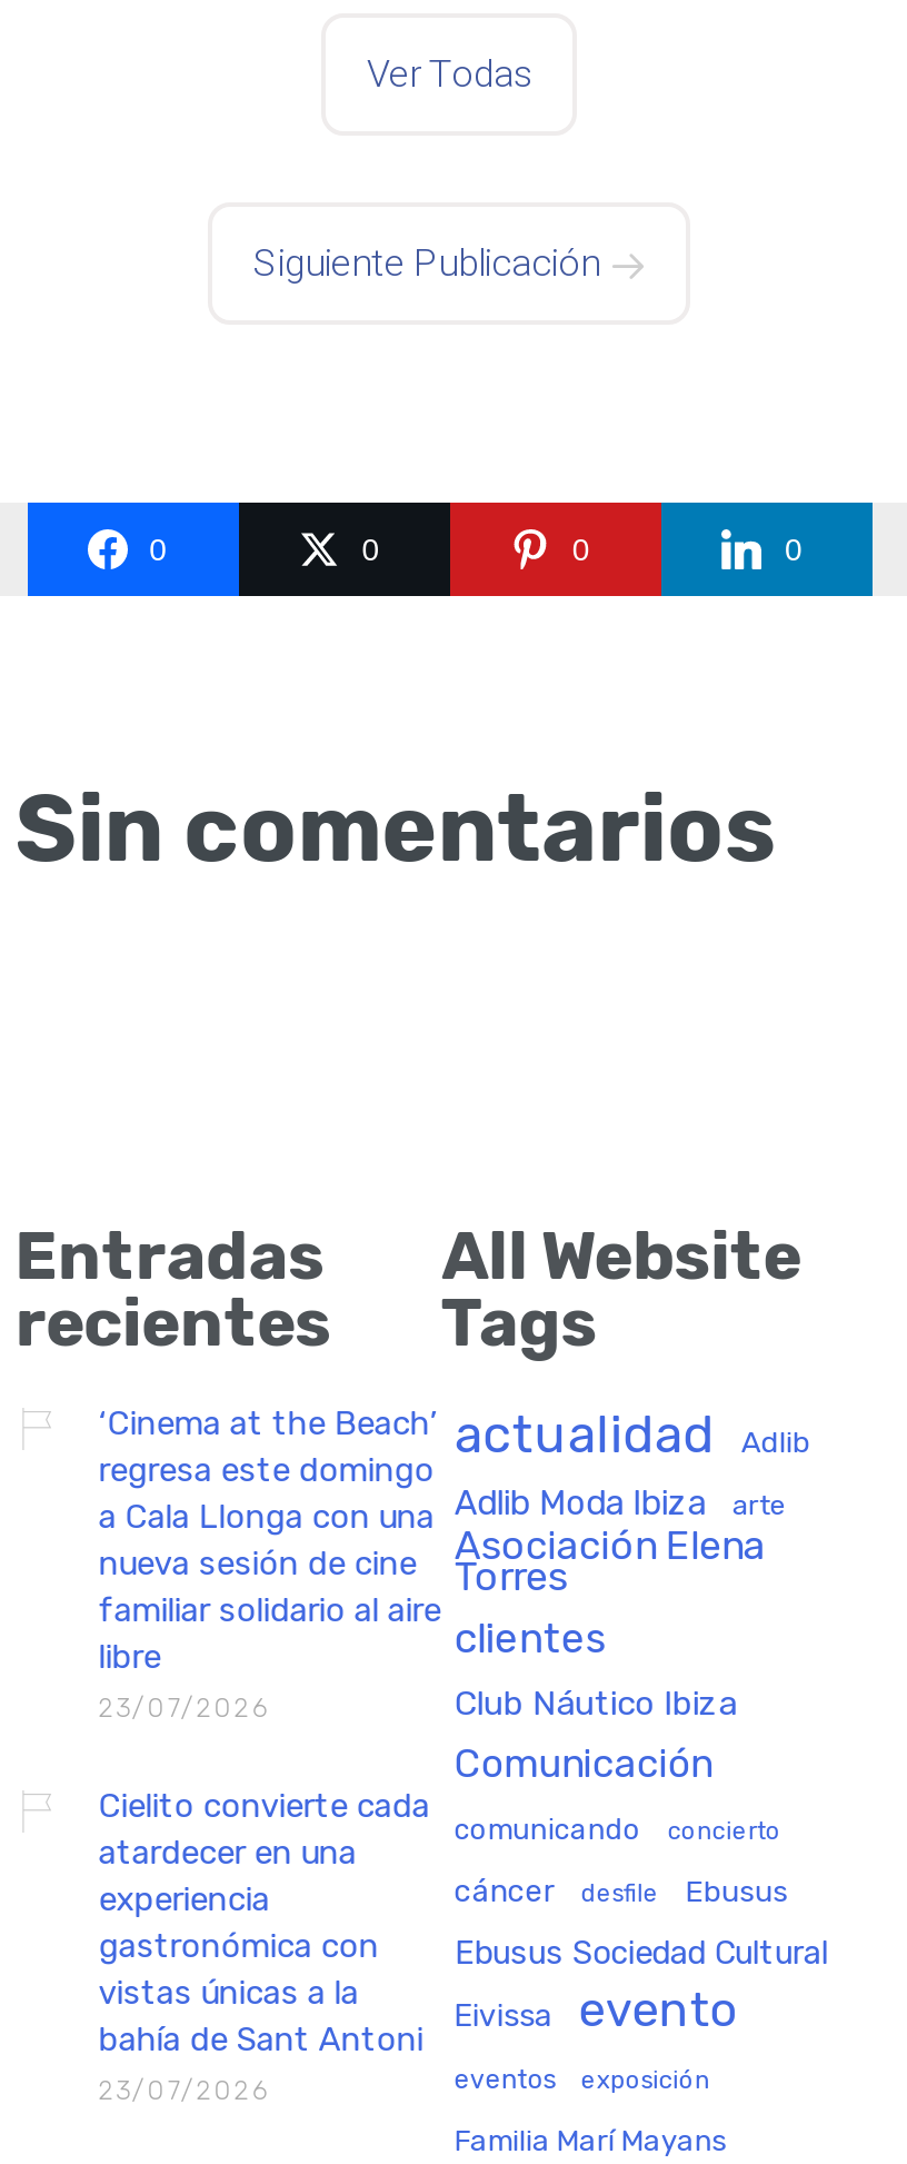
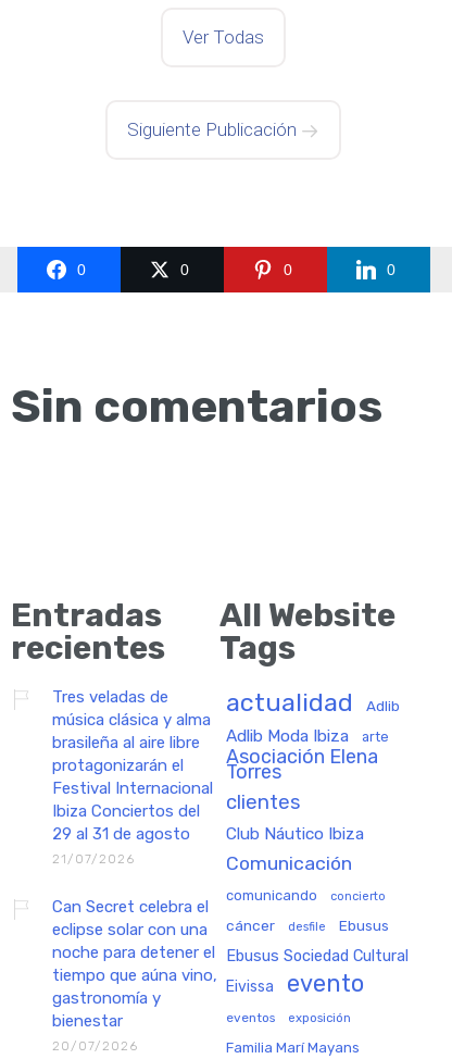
[98,1403,441,1723] ‘Cinema at the Beach’ | regresa este domingo | a Cala Llonga con una | nueva sesión de cine | familiar solidario al aire | libre | 23/07/2026 -> [52,687,213,866] Tres veladas de | música clásica y alma | brasileña al aire libre | protagonizarán el | Festival Internacional | Ibiza Conciertos del | 29 al 31 de agosto | 21/07/2026
[98,1786,429,2106] Cielito convierte cada | atardecer en una | experiencia | gastronómica con | vistas únicas a la | bahía de Sant Antoni | 23/07/2026 -> [52,897,217,1053] Can Secret celebra el | eclipse solar con una | noche para detener el | tiempo que aúna vino, | gastronomía y | bienestar | 20/07/2026

